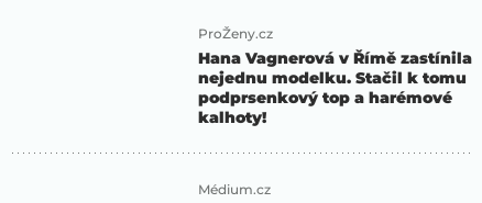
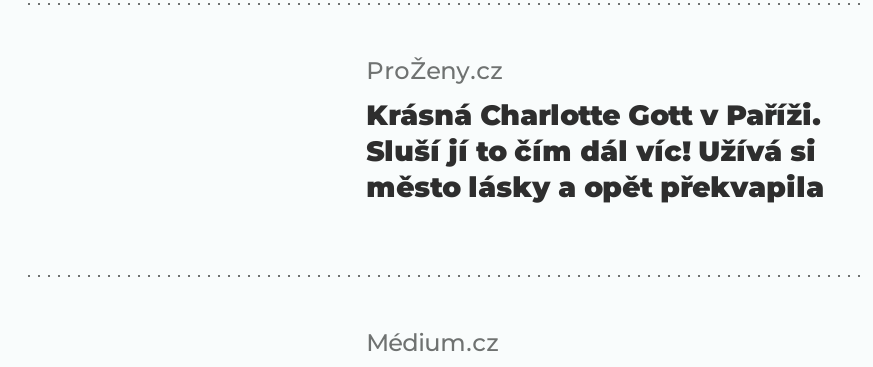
[198,48,472,127] Hana Vagnerová v Římě zastínila | nejednu modelku. Stačil k tomu | podprsenkový top a harémové | kalhoty! -> [366,97,824,205] Krásná Charlotte Gott v Paříži. | Sluší jí to čím dál víc! Užívá si | město lásky a opět překvapila

